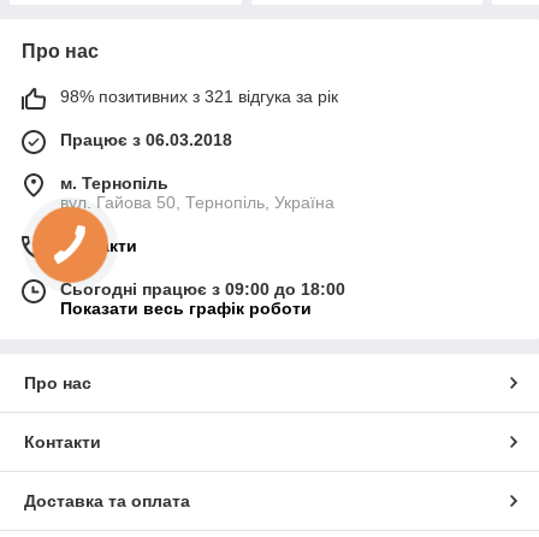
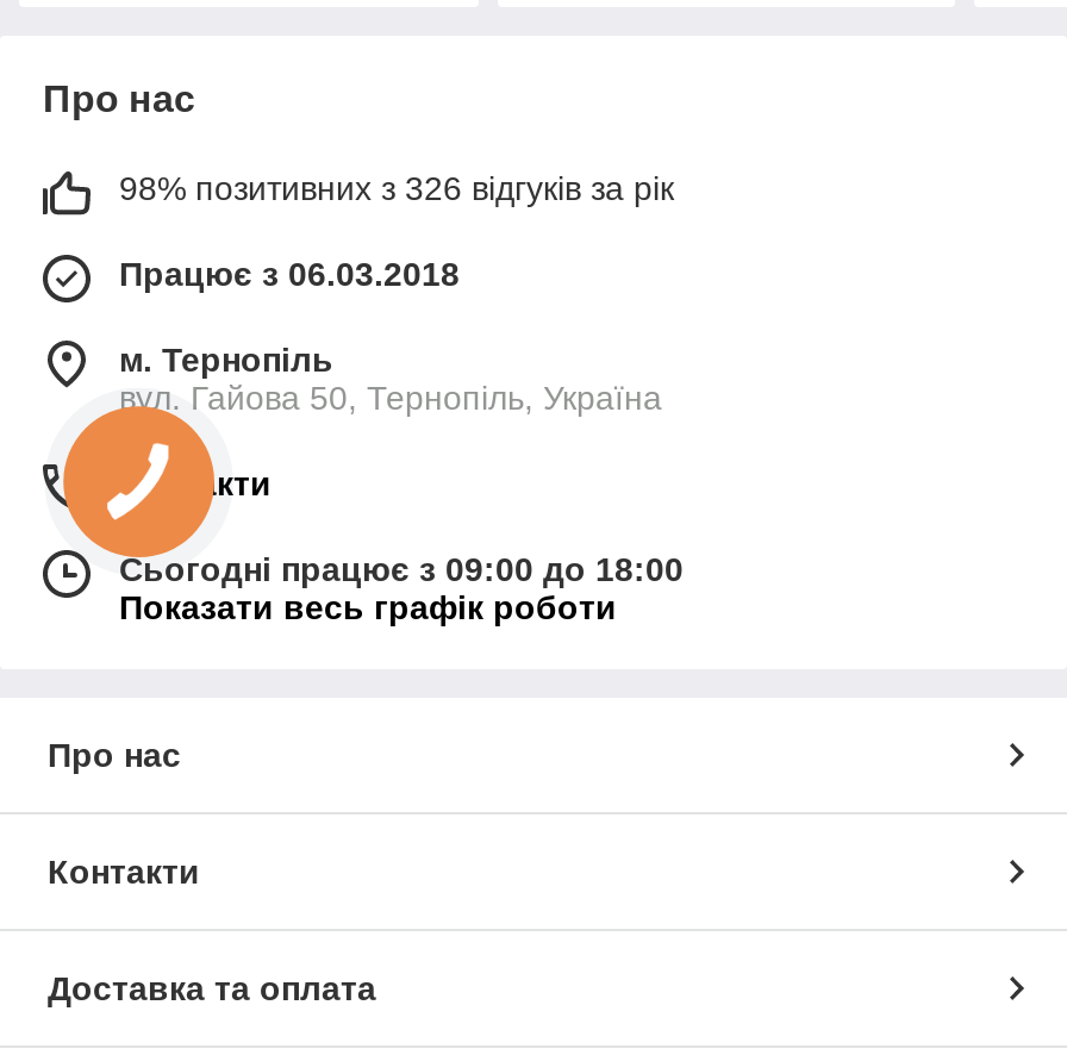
[60,86,338,106] 98% позитивних з 321 відгука за рік -> [119,169,674,207] 98% позитивних з 326 відгуків за рік

